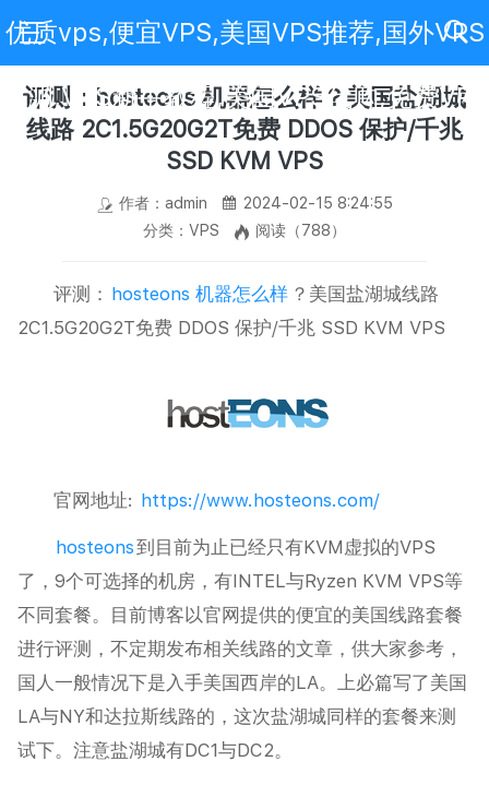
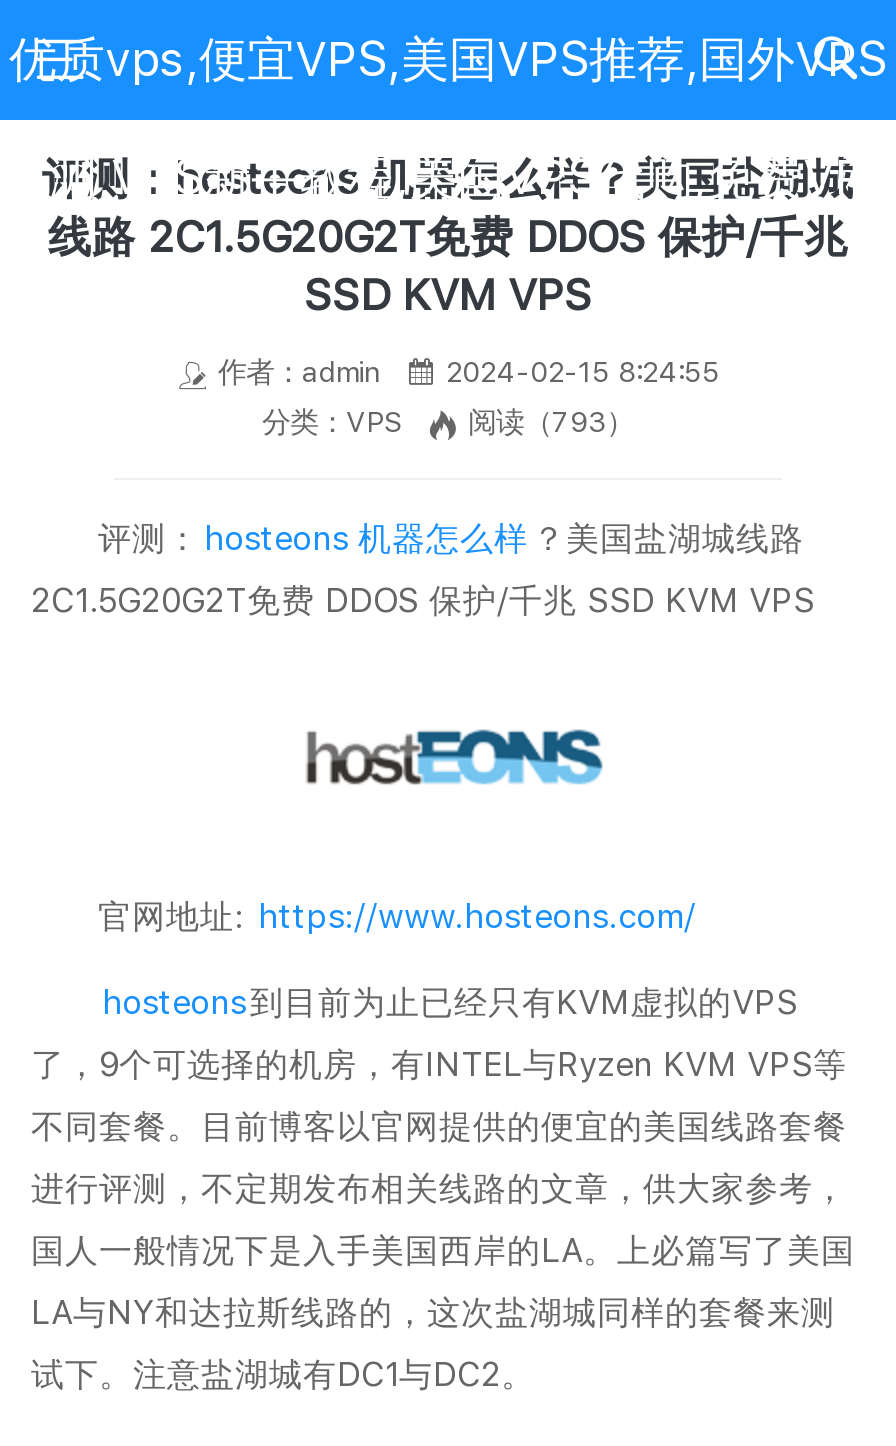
[143,221,346,239] 分类：VPS 阅读（788） -> [262,404,634,438] 分类：VPS 阅读（793）

